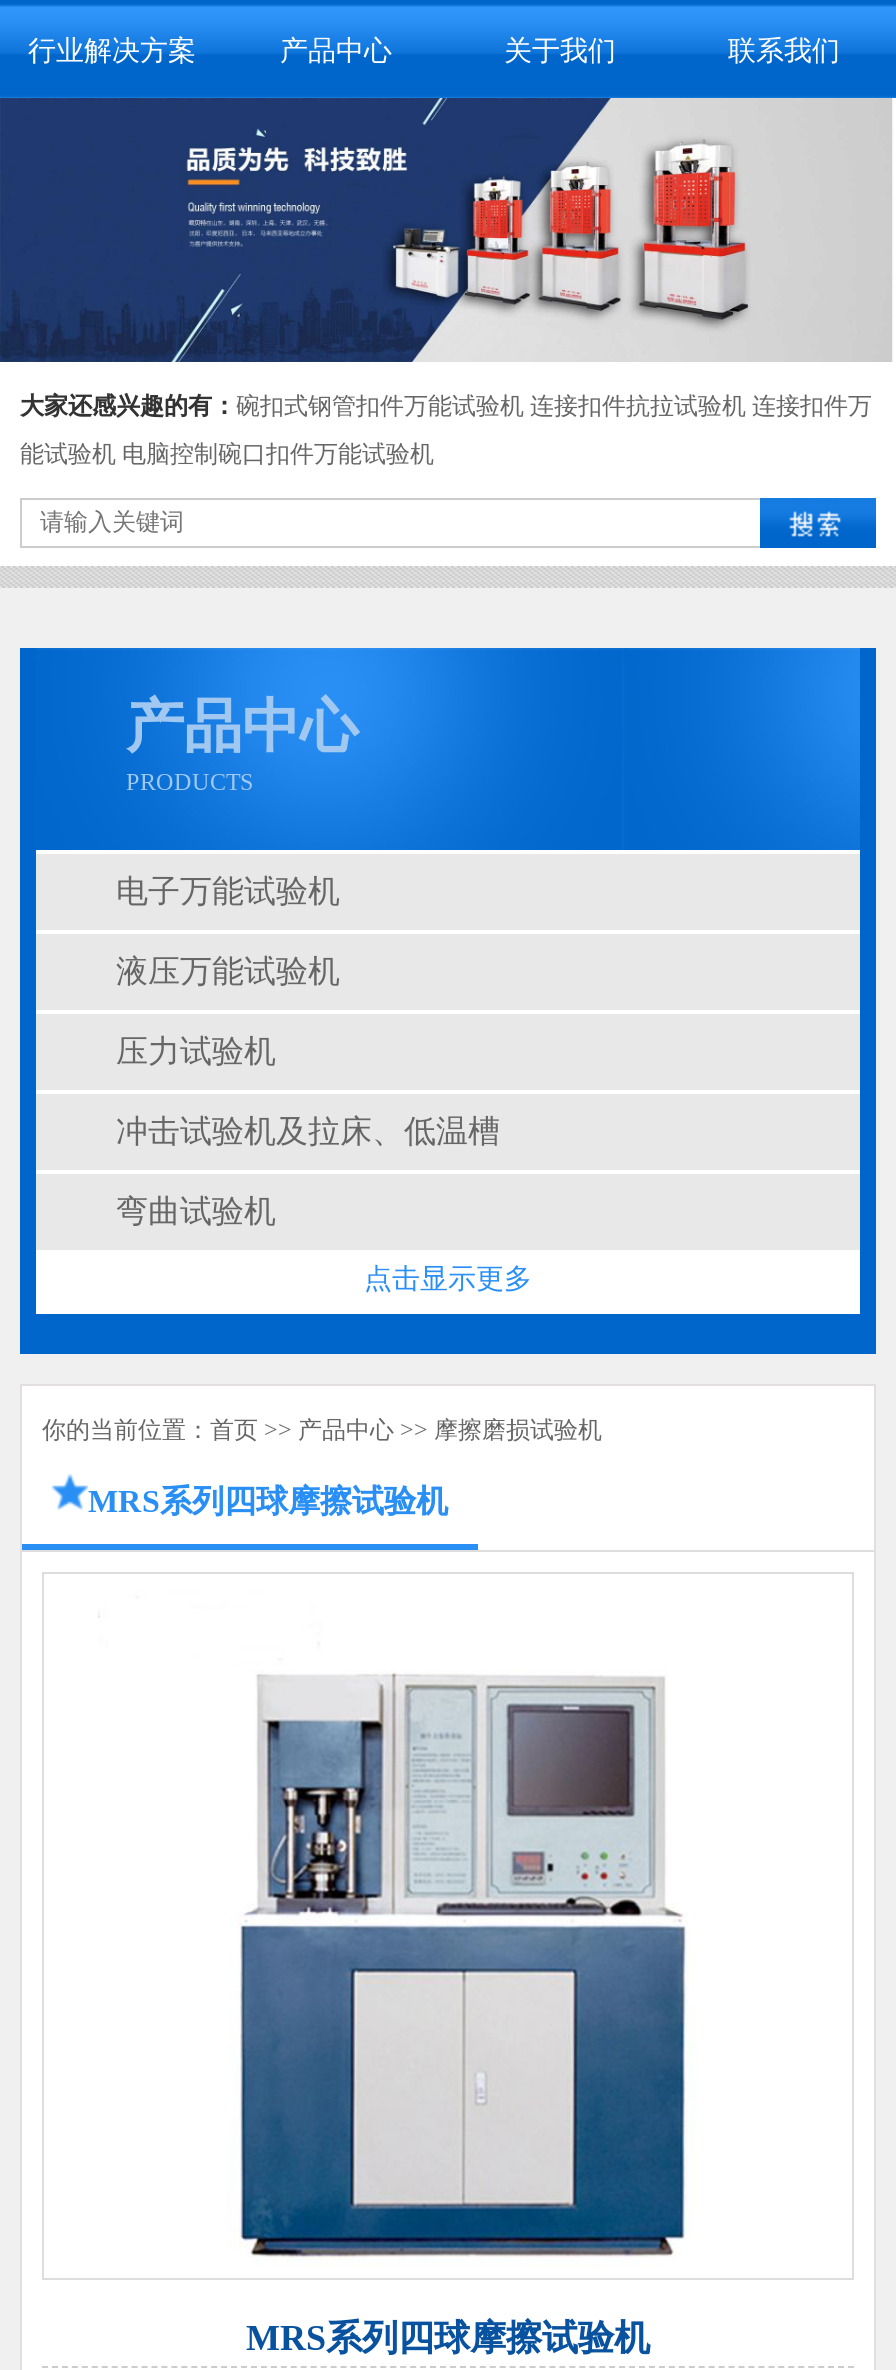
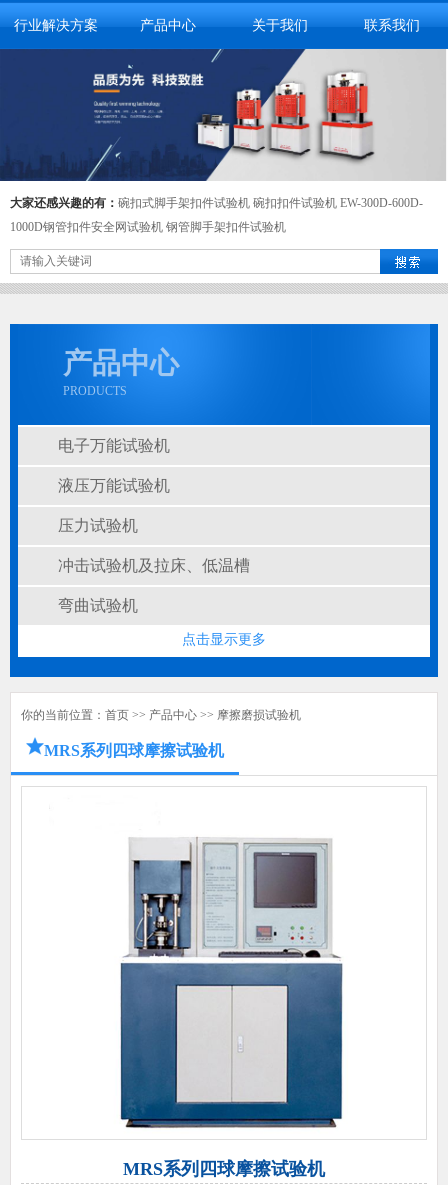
[20,391,872,419] 大家还感兴趣的有：碗扣式钢管扣件万能试验机 连接扣件抗拉试验机 连接扣件万 -> [10,196,423,210] 大家还感兴趣的有：碗扣式脚手架扣件试验机 碗扣扣件试验机 EW-300D-600D-
[20,439,434,467] 能试验机 电脑控制碗口扣件万能试验机 -> [10,220,286,234] 1000D钢管扣件安全网试验机 钢管脚手架扣件试验机

